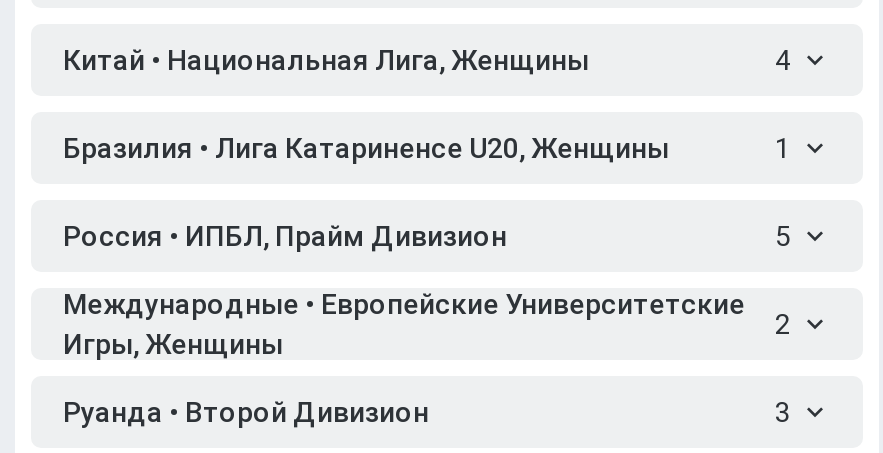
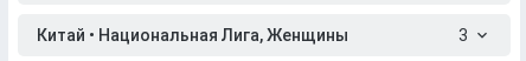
[63,44,791,360] 4 | Бразилия • Лига Катариненсе U20, Женщины | 1 | Россия • ИПБЛ, Прайм Дивизион | 5 | Международные • Европейские Университетские | Игры, Женщины -> none
[63,308,791,428] 2 | Руанда • Второй Дивизион -> none

